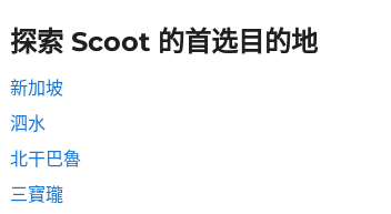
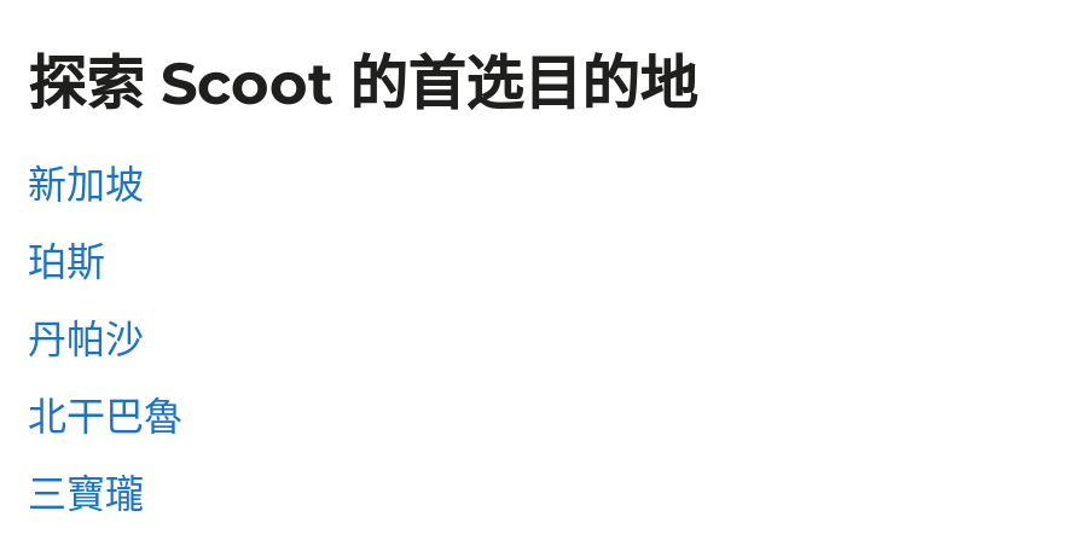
[10,113,46,134] 泗水 -> [28,239,144,362] 珀斯 | 丹帕沙

